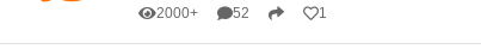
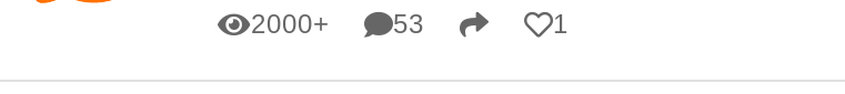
[233,5,249,22] 52 -> [393,9,424,40] 53

